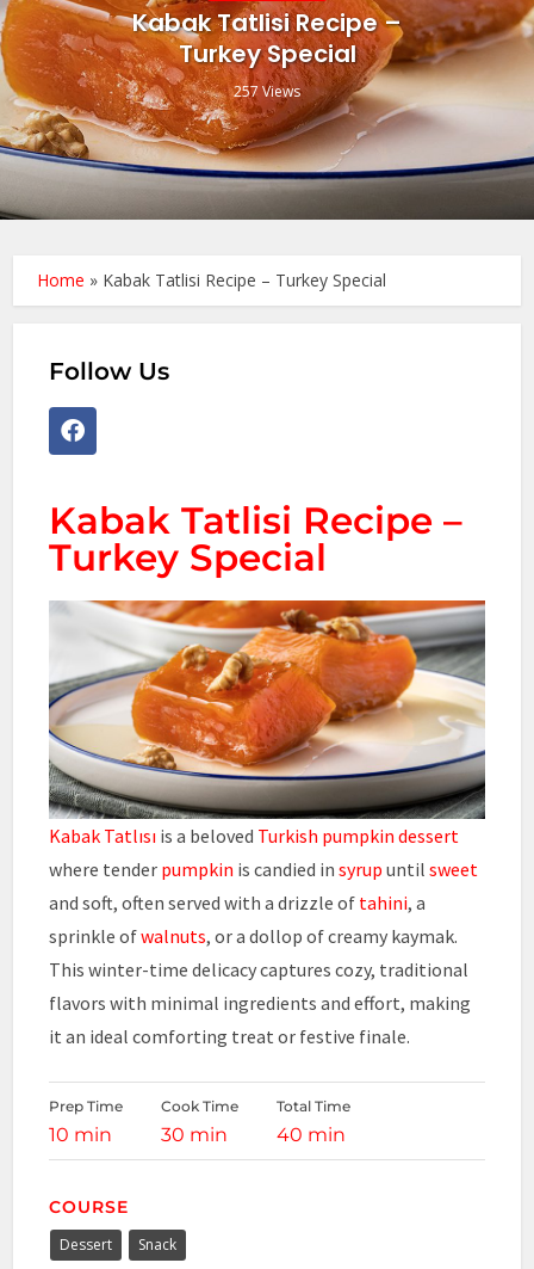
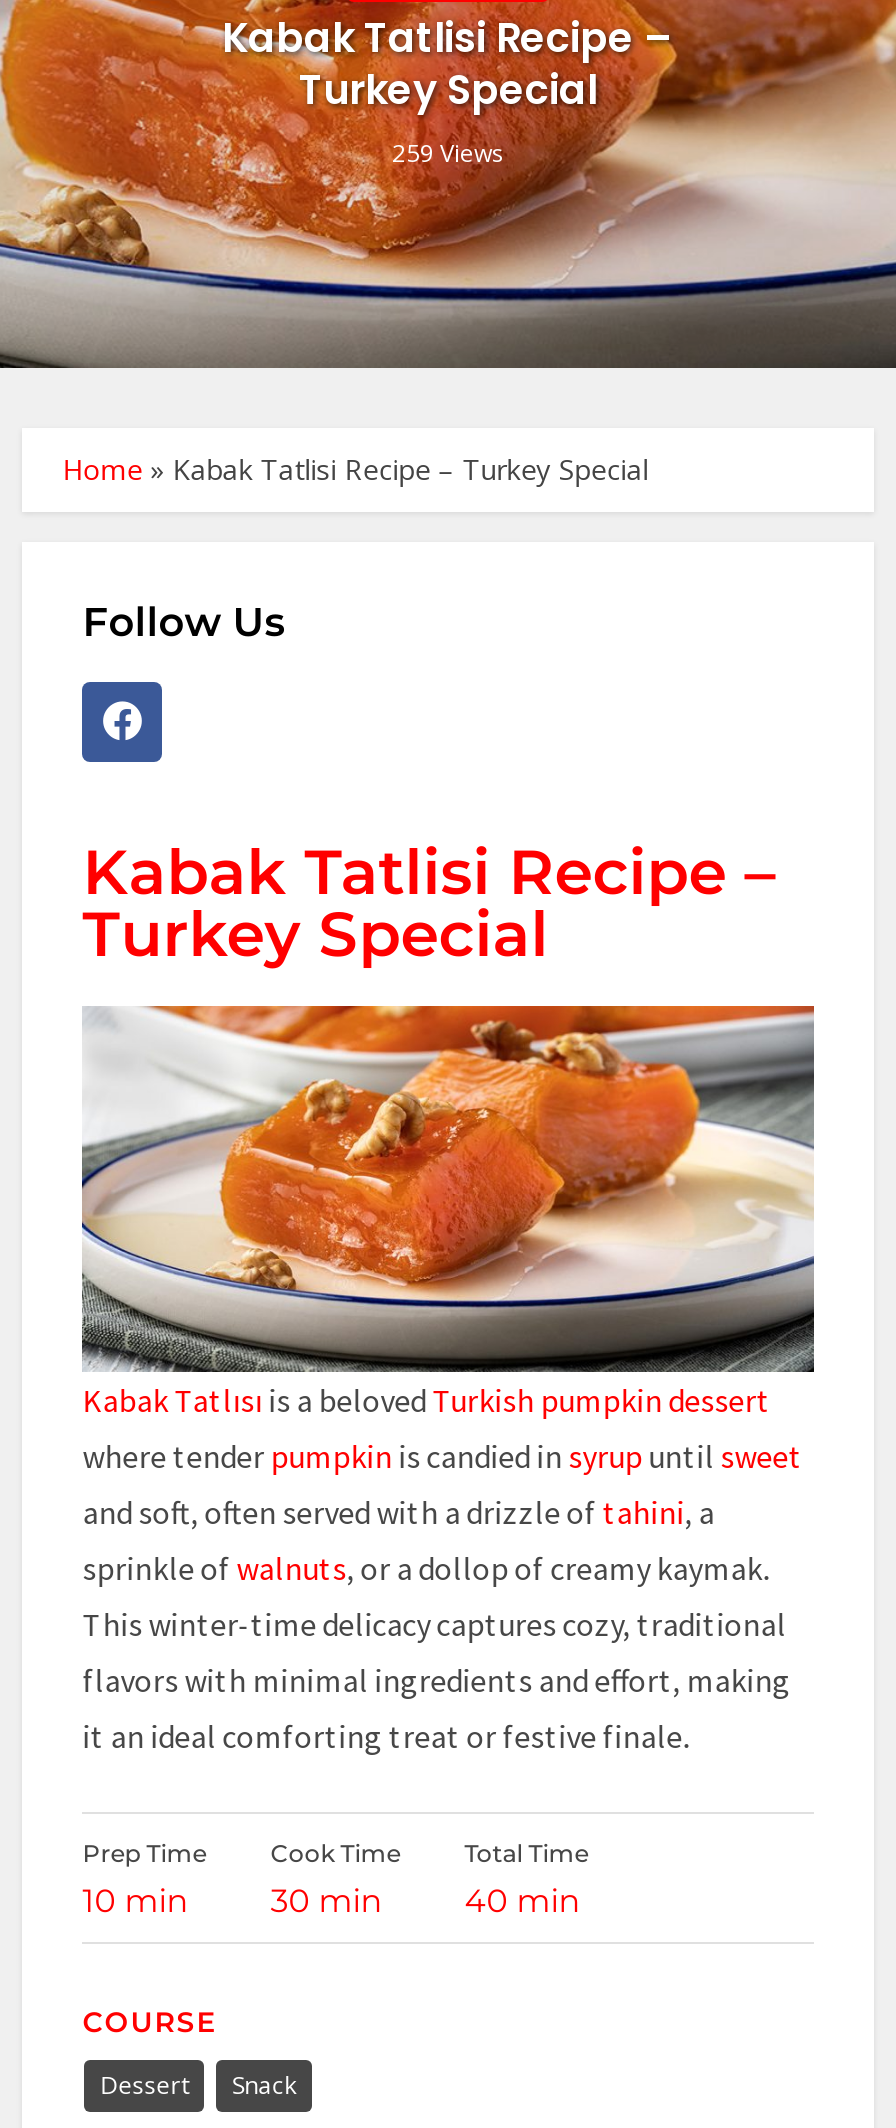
[234,81,300,101] 257 Views -> [392,135,504,169] 259 Views

